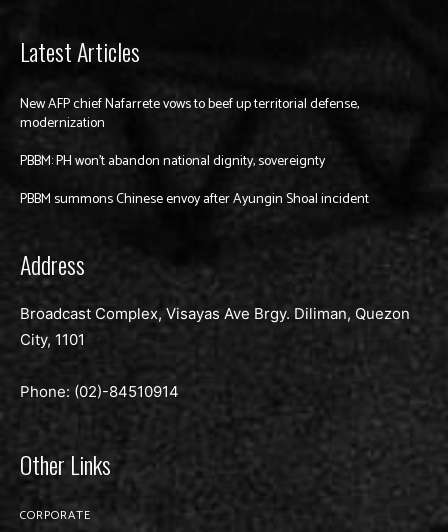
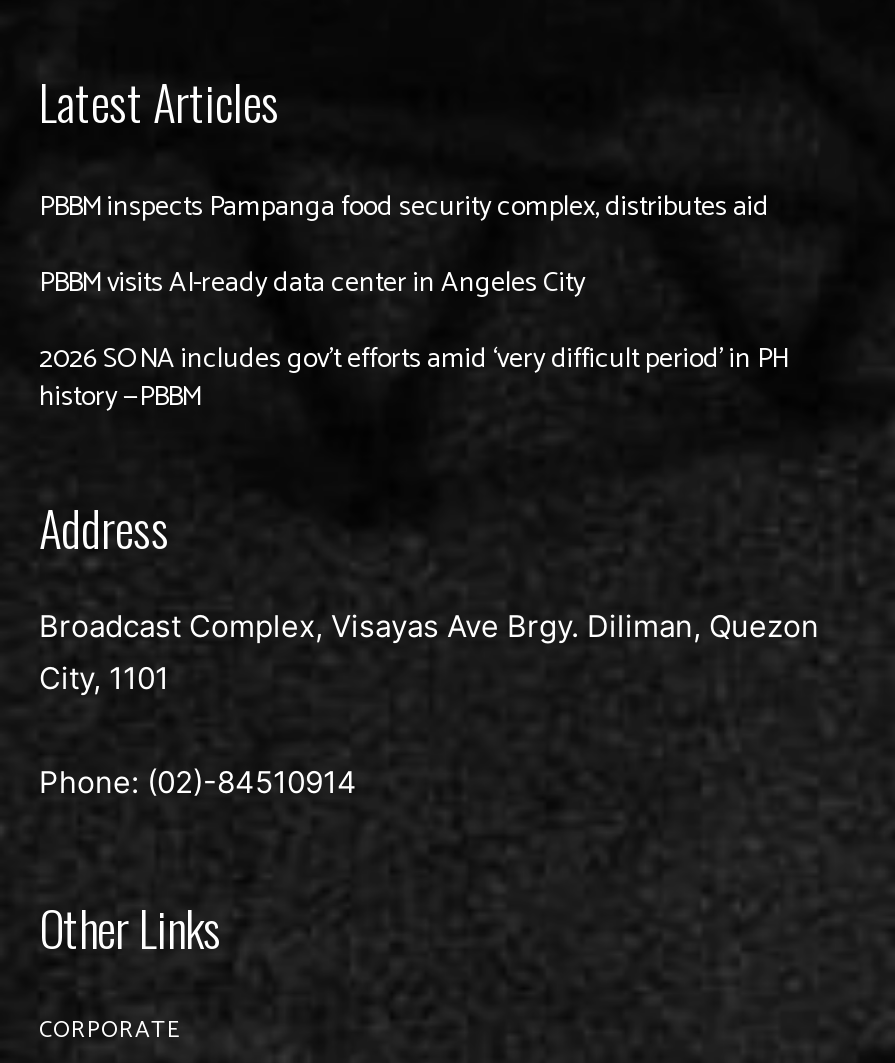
[20,93,359,135] New AFP chief Nafarrete vows to beef up territorial defense, | modernization -> [39,186,769,232] PBBM inspects Pampanga food security complex, distributes aid
[20,150,325,173] PBBM: PH won’t abandon national dignity, sovereignty -> [39,262,585,308] PBBM visits AI-ready data center in Angeles City
[20,188,369,211] PBBM summons Chinese envoy after Ayungin Shoal incident -> [39,338,789,422] 2026 SONA includes gov’t efforts amid ‘very difficult period’ in PH | history —PBBM

